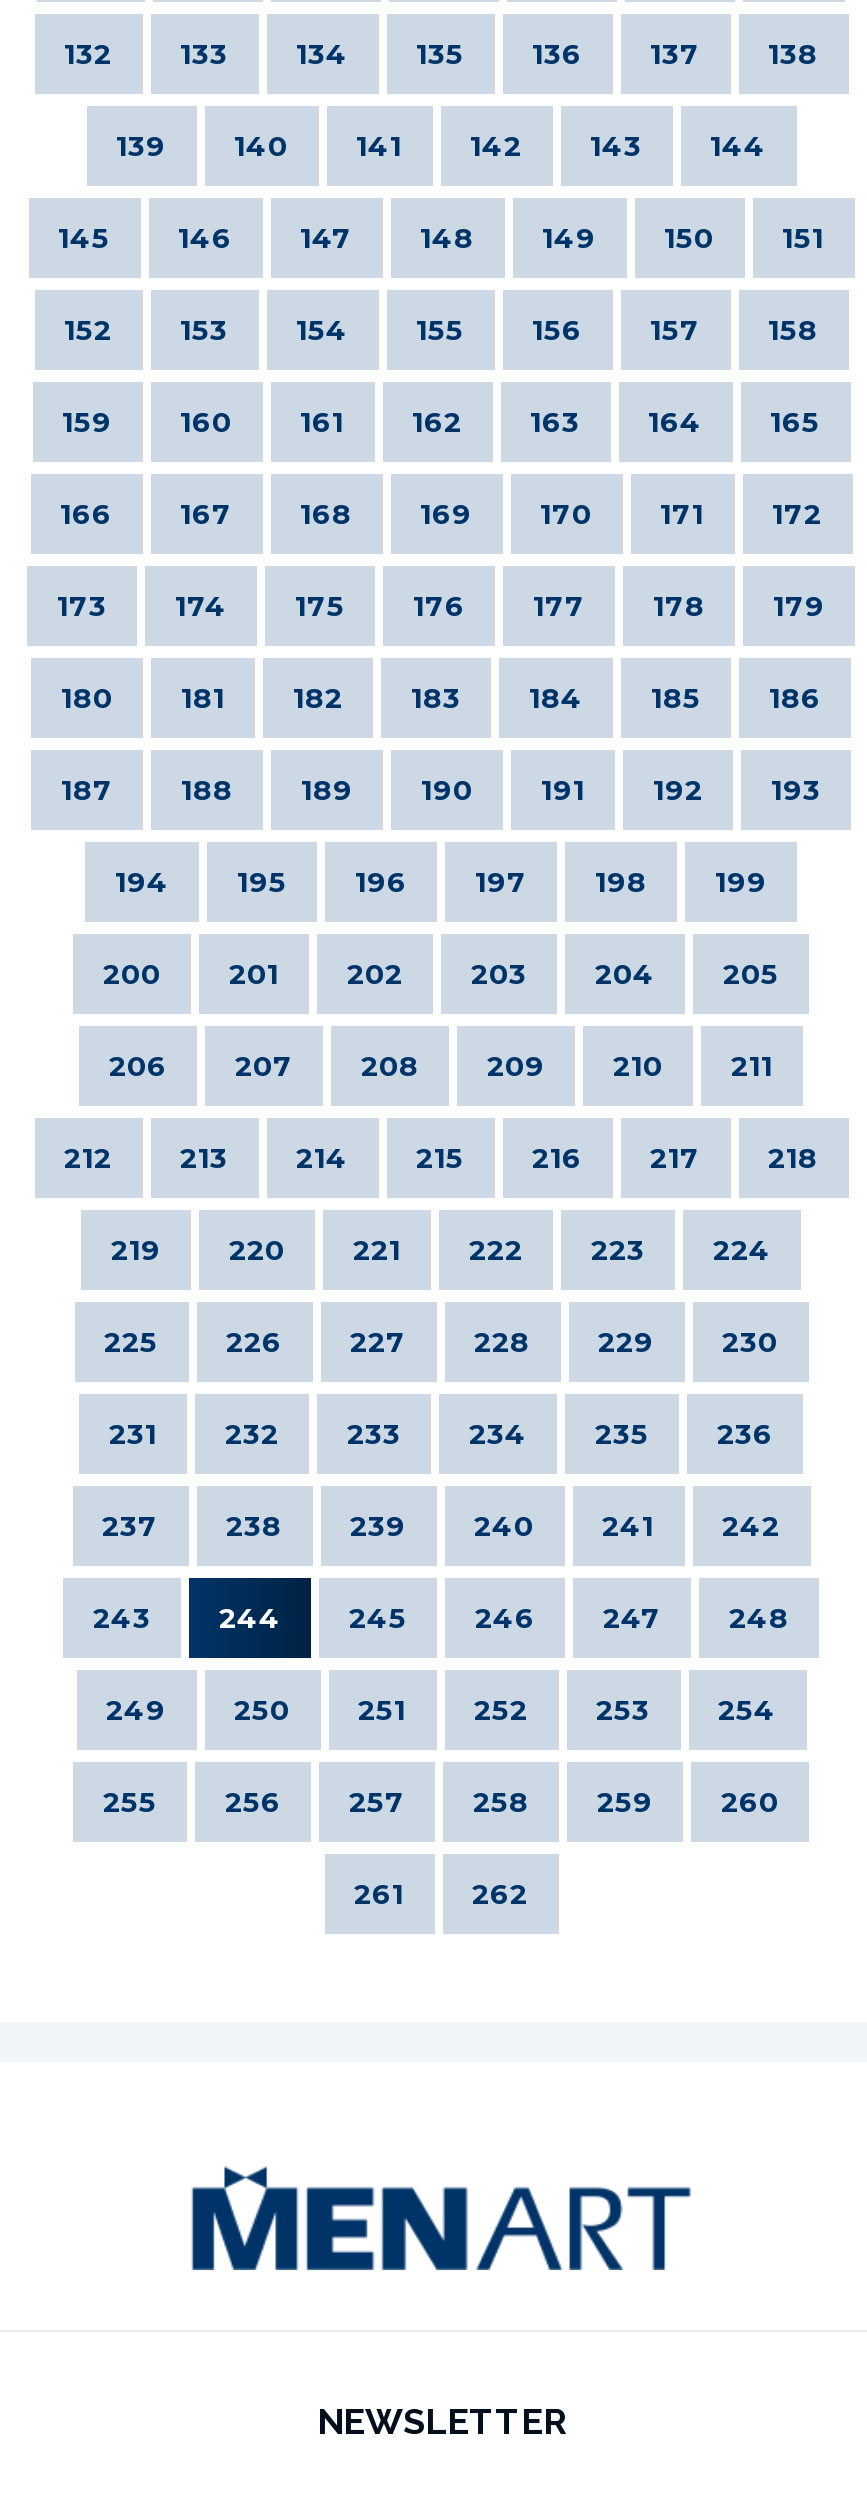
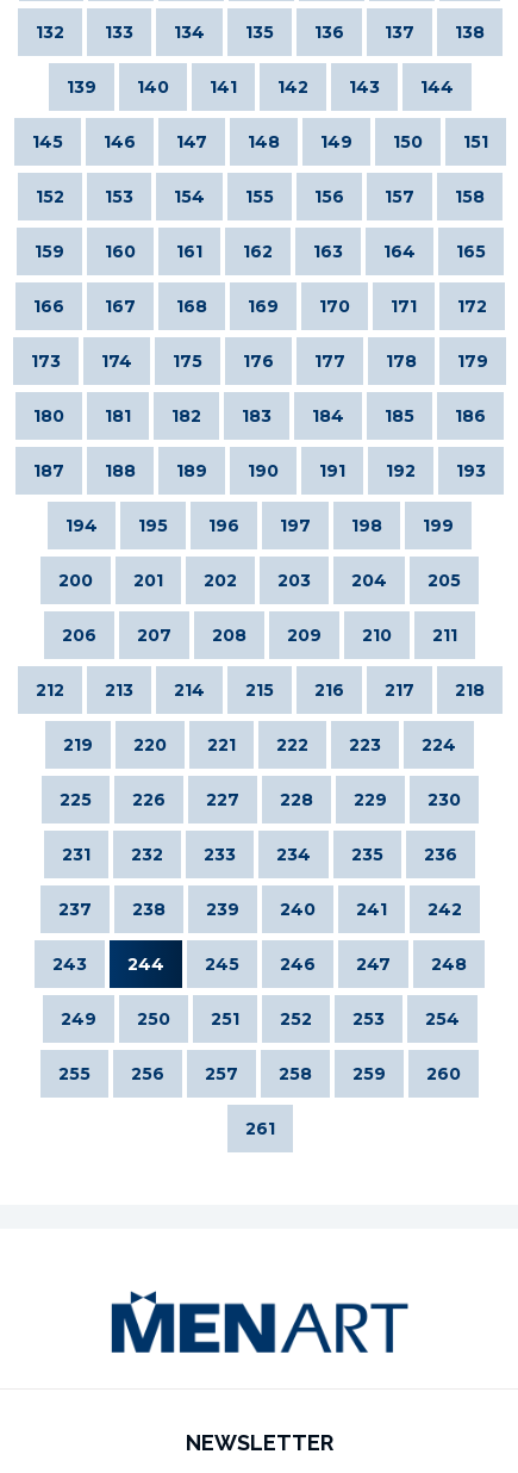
[472,1876,528,1912] 262 -> none

